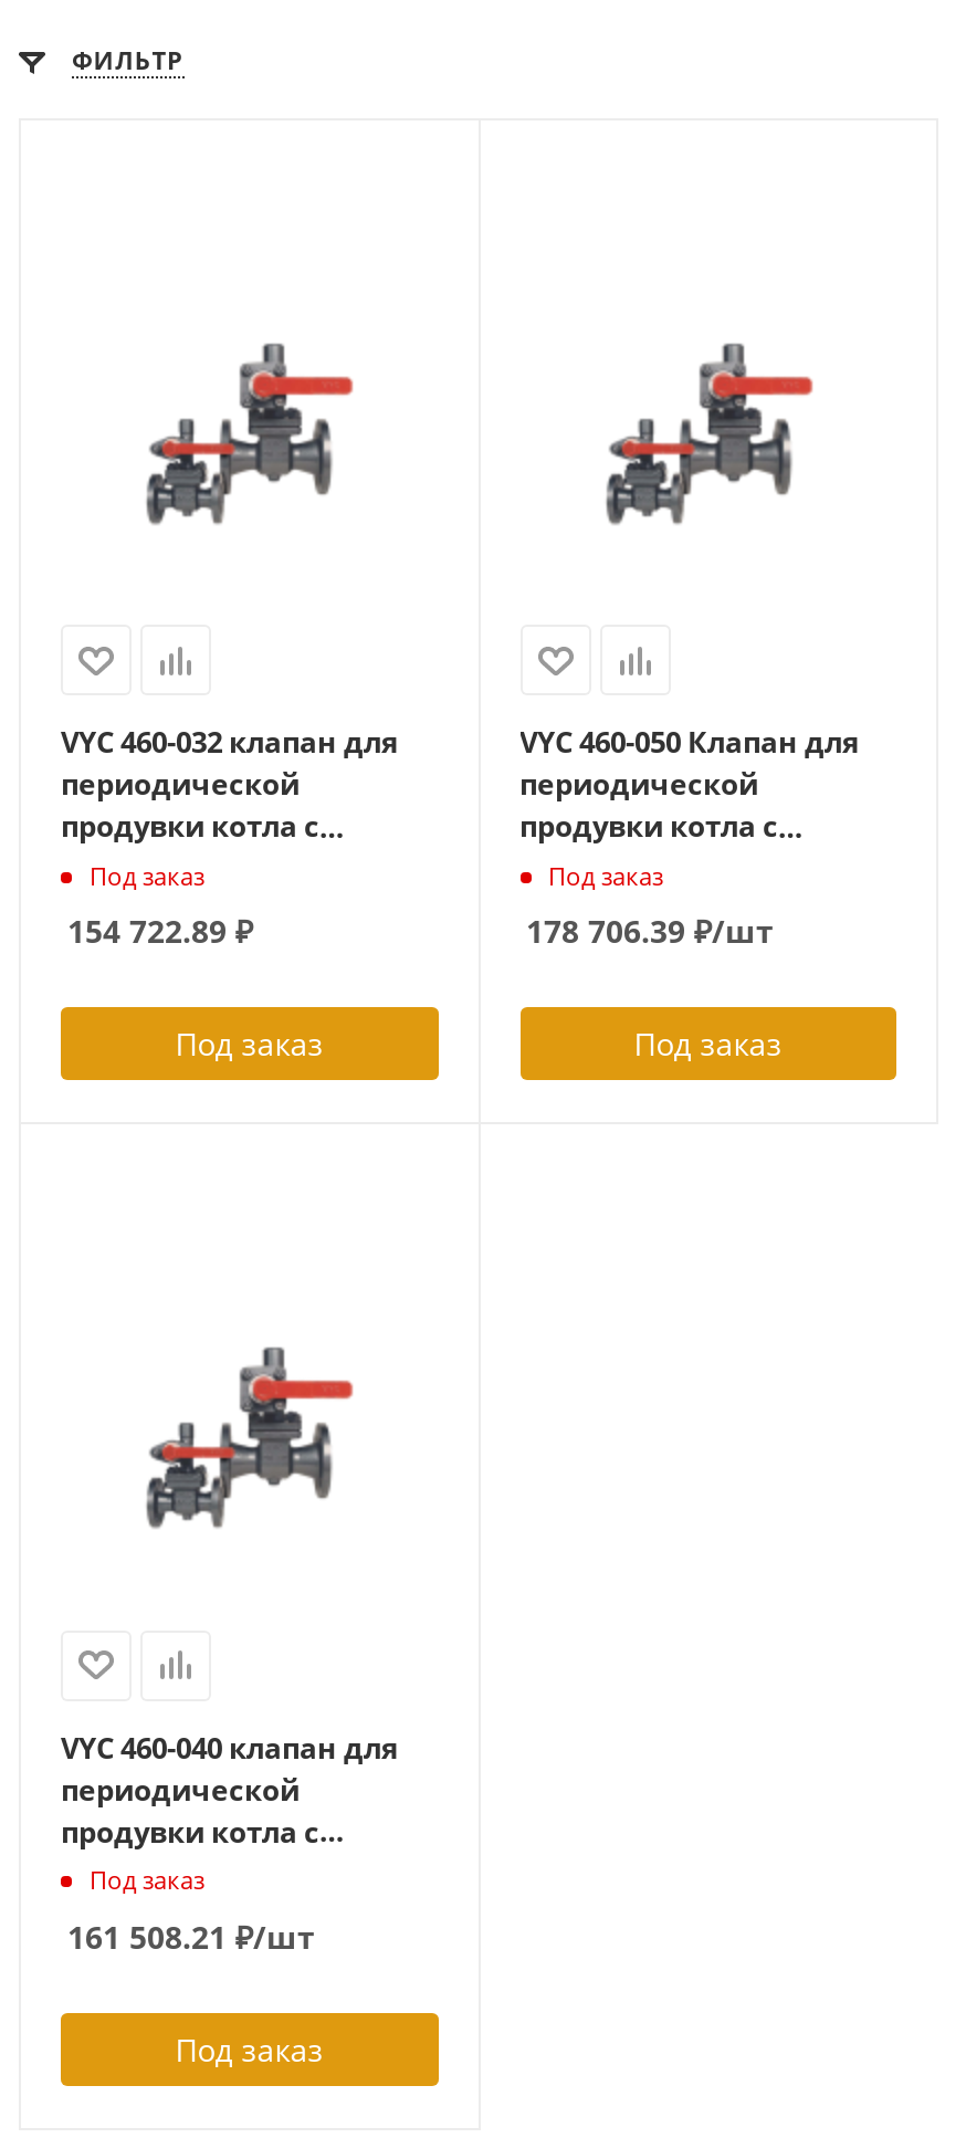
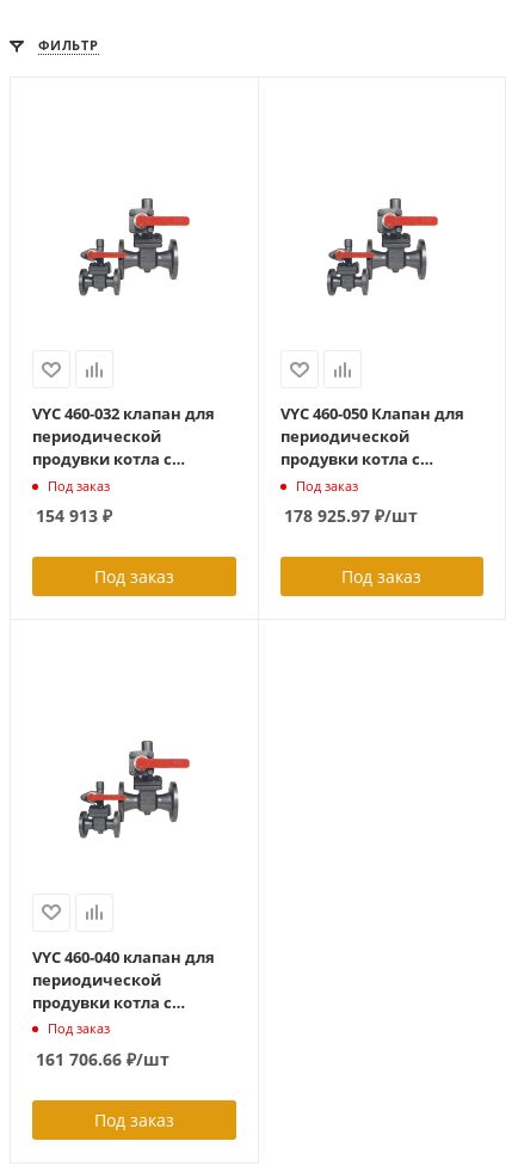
[67,911,253,953] 154 722.89 ₽ -> [36,505,112,527] 154 913 ₽
[526,911,774,953] 178 706.39 ₽/шт -> [283,505,417,527] 178 925.97 ₽/шт
[67,1915,315,1957] 161 508.21 ₽/шт -> [36,1047,169,1070] 161 706.66 ₽/шт

